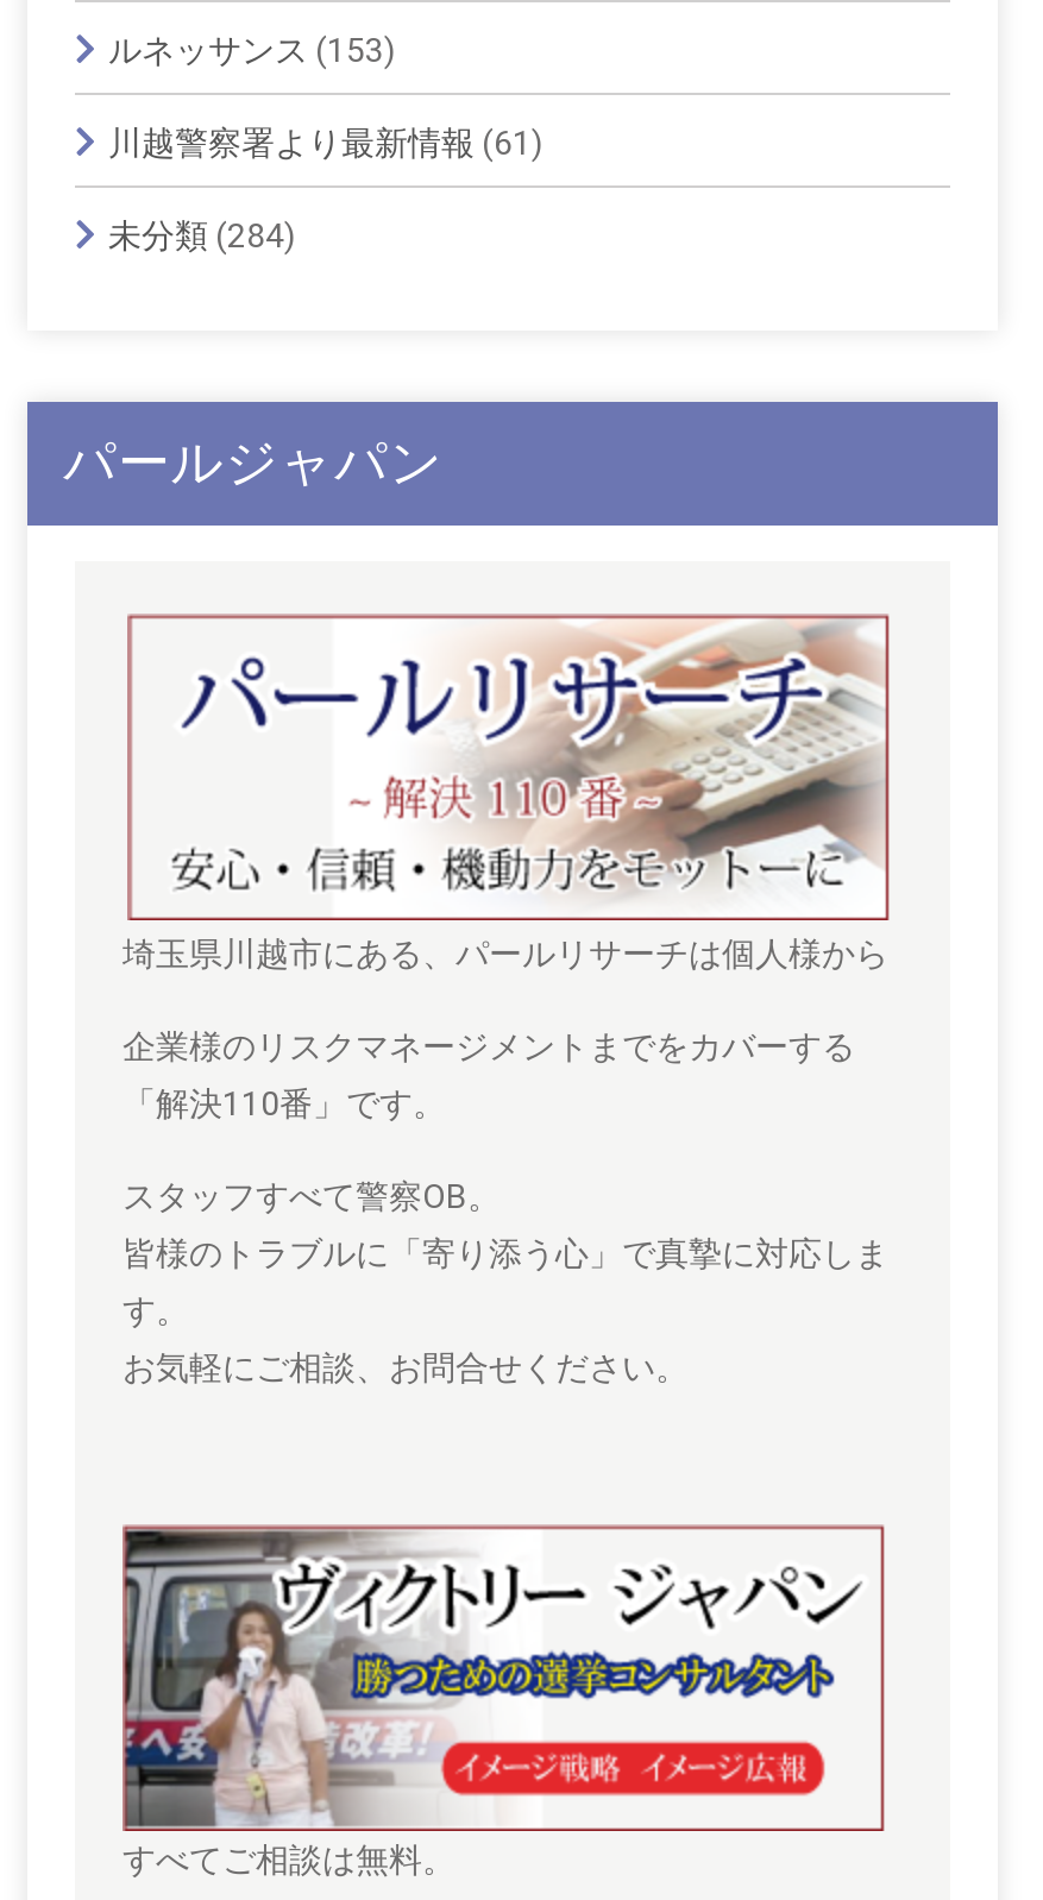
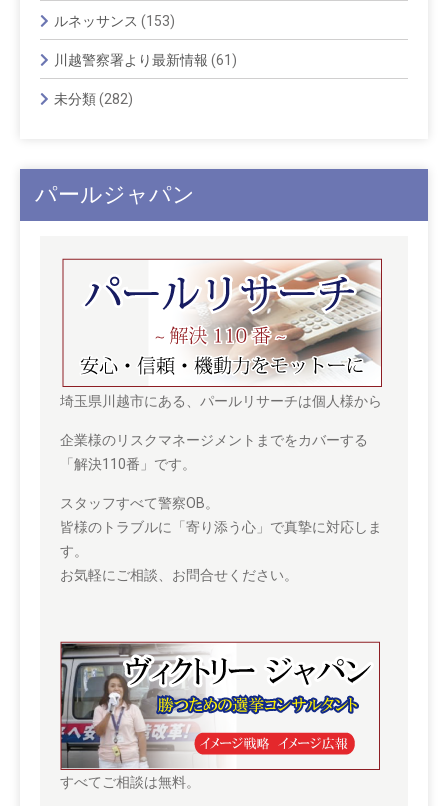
[108,216,296,254] 未分類(284) -> [54,91,133,107] 未分類(282)

